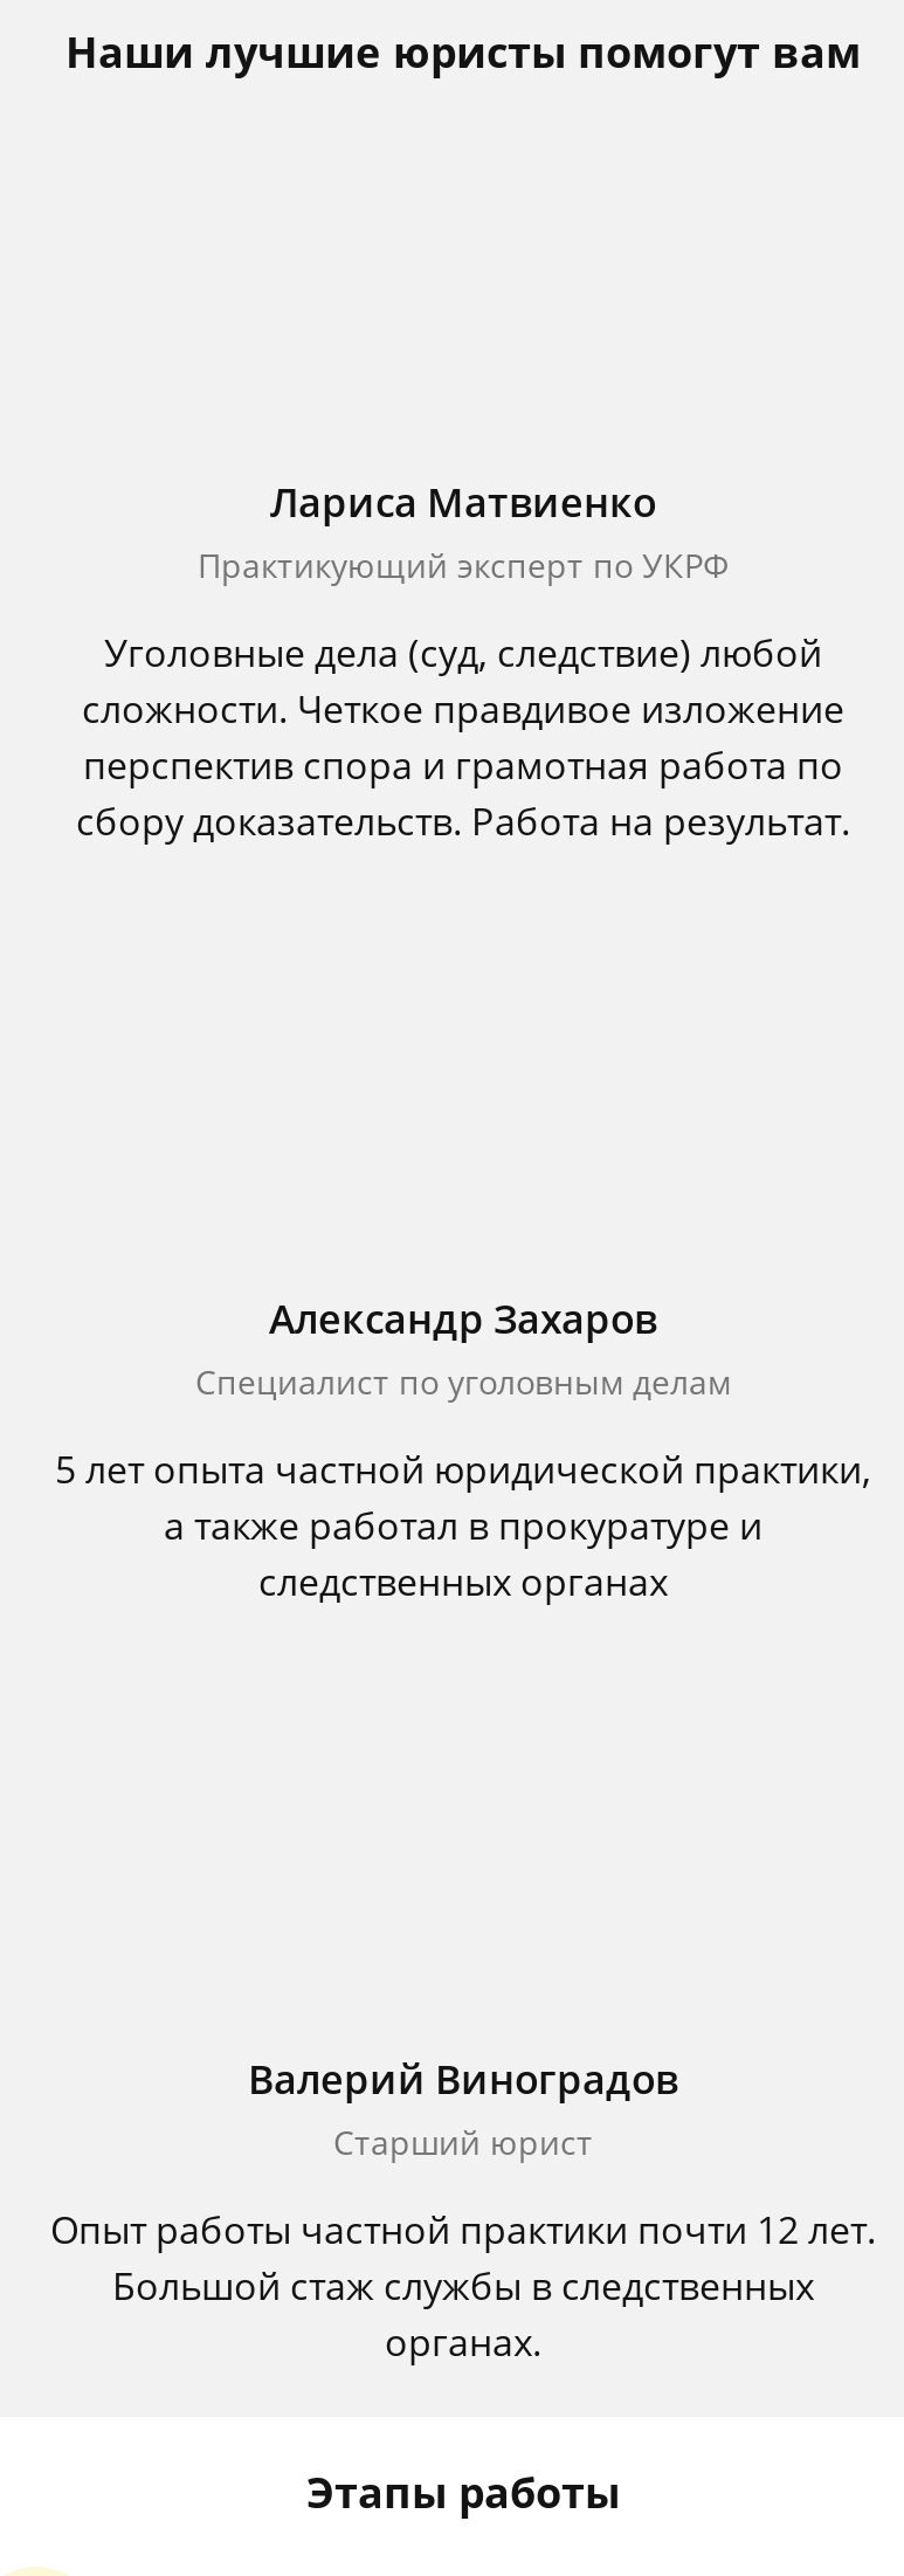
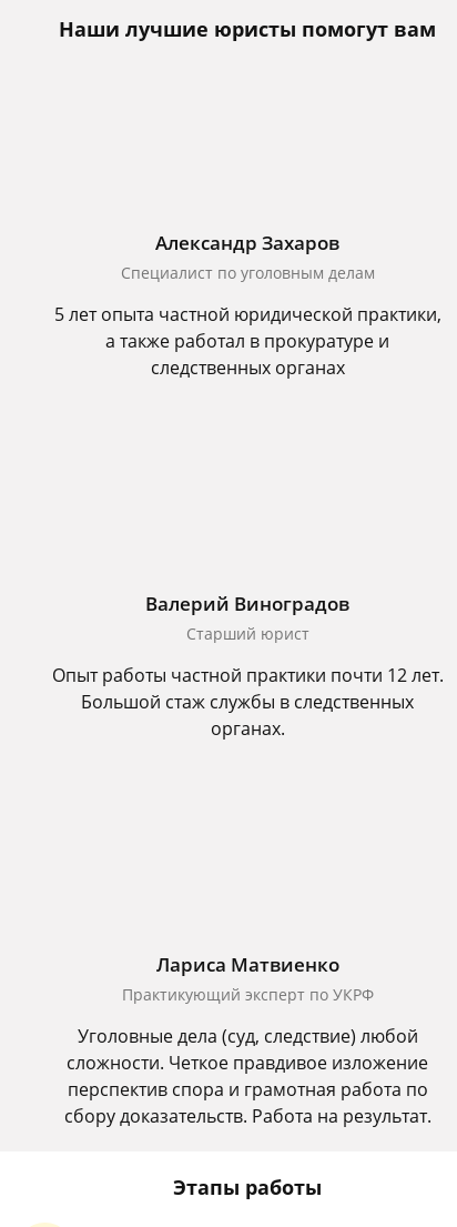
moved [76,475,850,847] -> [64,952,431,1128]: Лариса Матвиенко | Практикующий эксперт по УКРФ | Уголовные дела (суд, следствие) любой | сложности. Четкое правдивое изложение | перспектив спора и грамотная работа по | сбору доказательств. Работа на результат.
moved [50,1292,876,2368] -> [52,230,443,741]: Александр Захаров | Специалист по уголовным делам | 5 лет опыта частной юридической практики, | ... | Большой стаж службы в следственных | органах.

